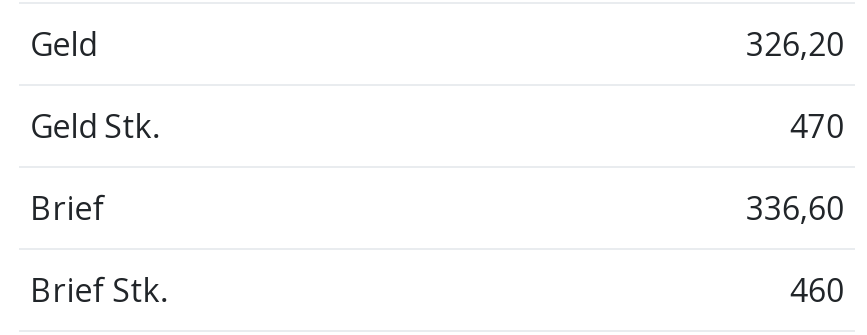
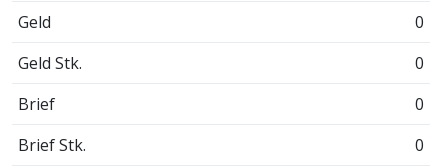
[746,22,844,66] 326,20 -> [415,11,424,33] 0
[790,104,844,148] 470 -> [415,52,424,74] 0
[746,186,844,230] 336,60 -> [415,93,424,115] 0
[790,268,844,312] 460 -> [415,134,424,156] 0

